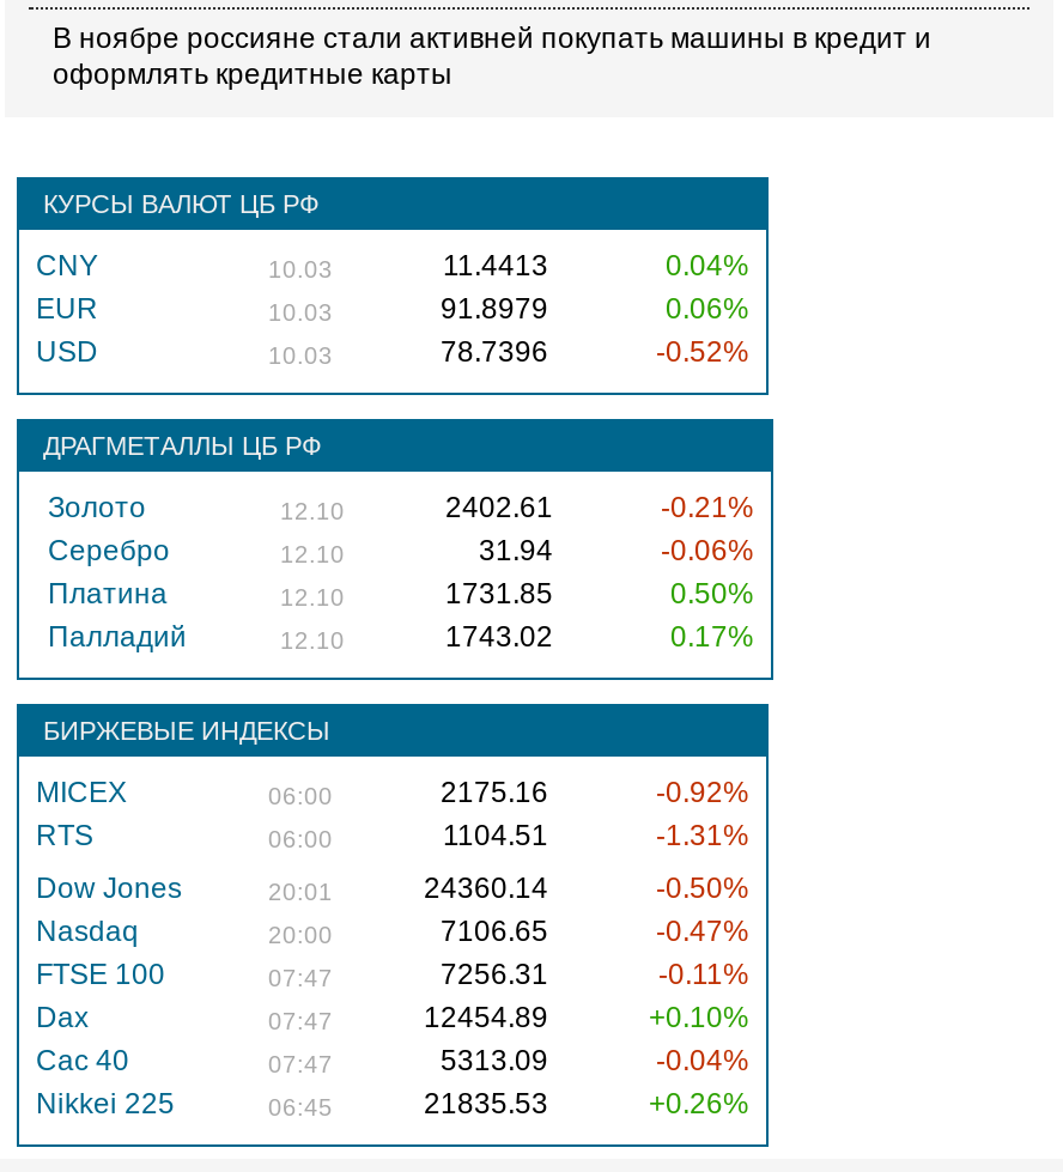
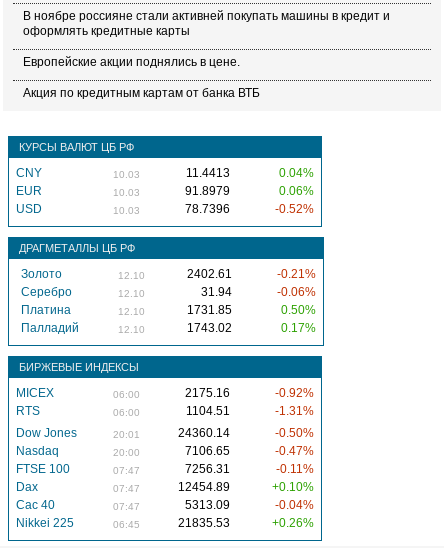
none -> [23,55,260,100] Европейские акции поднялись в цене. | Акция по кредитным картам от банка ВТБ

